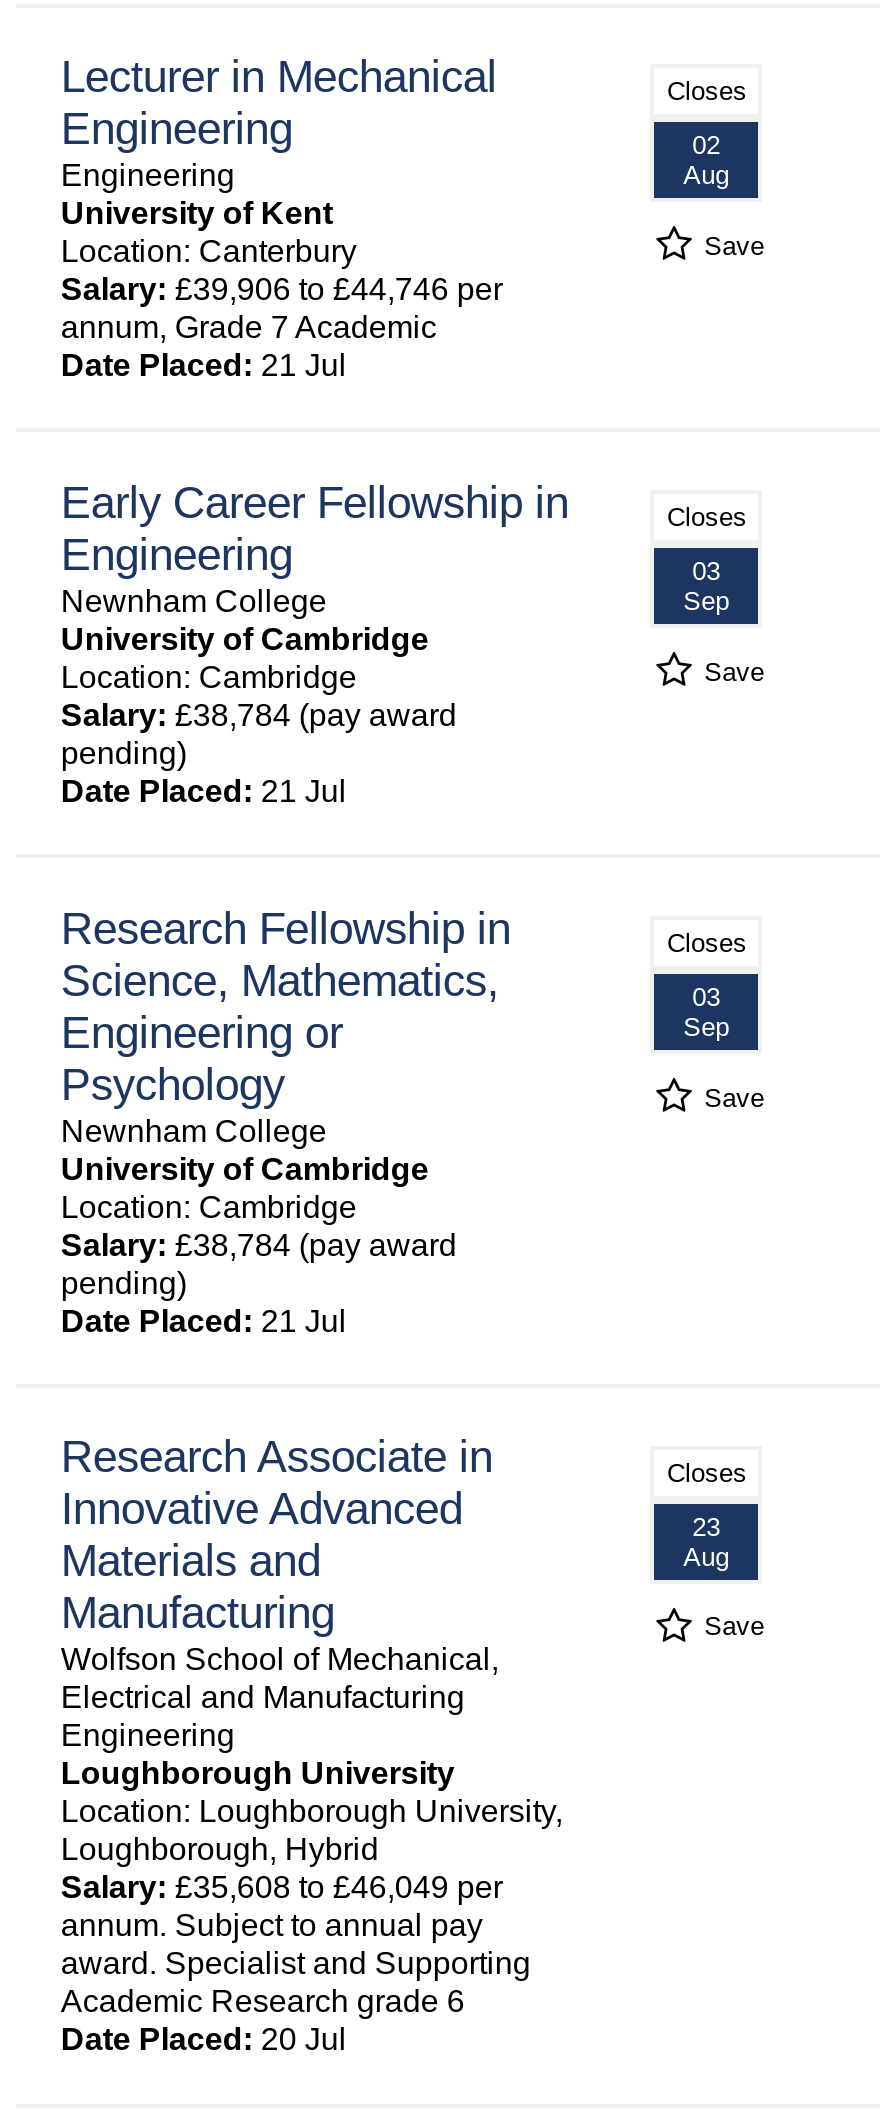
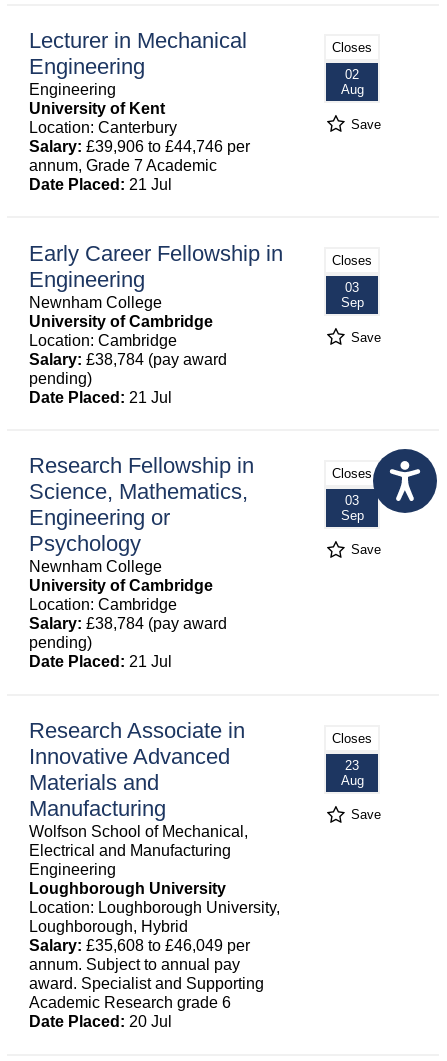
none -> [372,448,438,514] [image]

